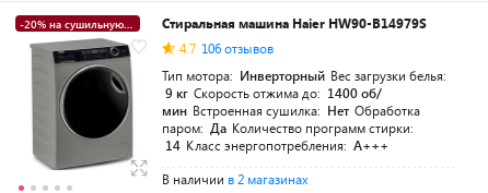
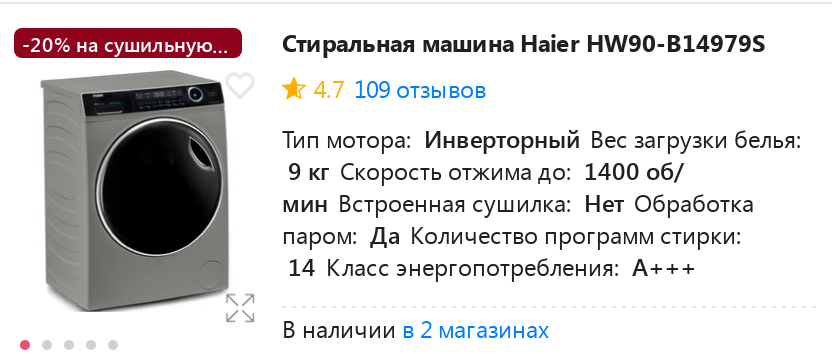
[179,40,274,57] 4.7 106 отзывов -> [314,73,486,105] 4.7 109 отзывов

